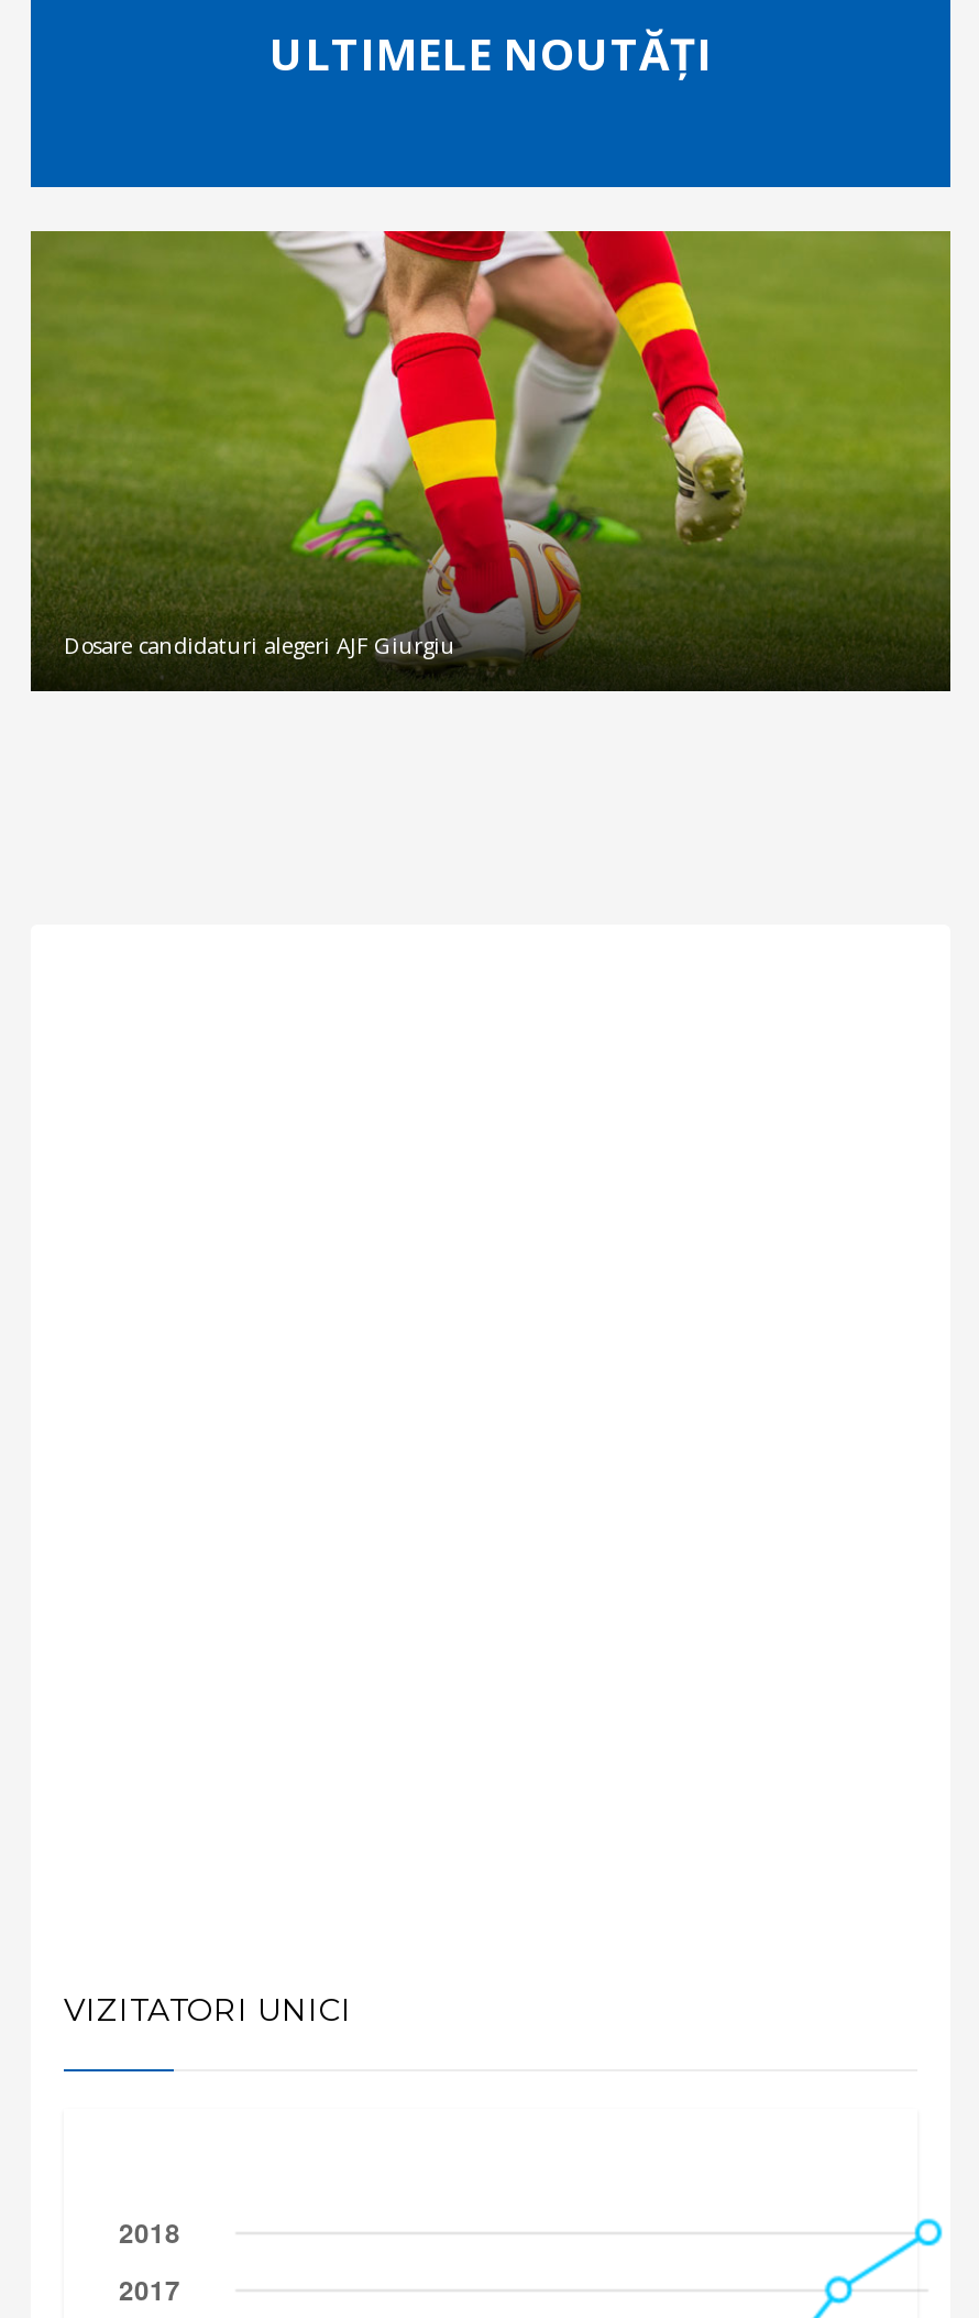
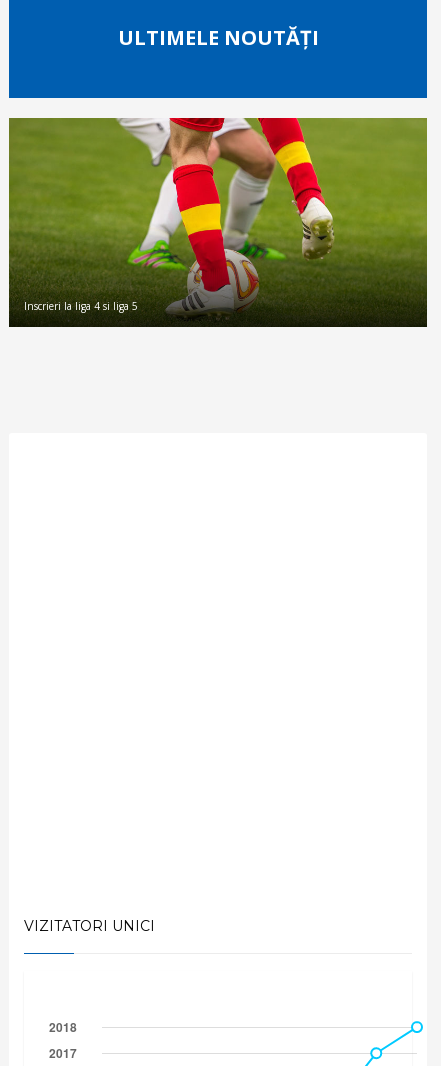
[64,629,455,660] Dosare candidaturi alegeri AJF Giurgiu -> [24,299,138,313] Inscrieri la liga 4 si liga 5

